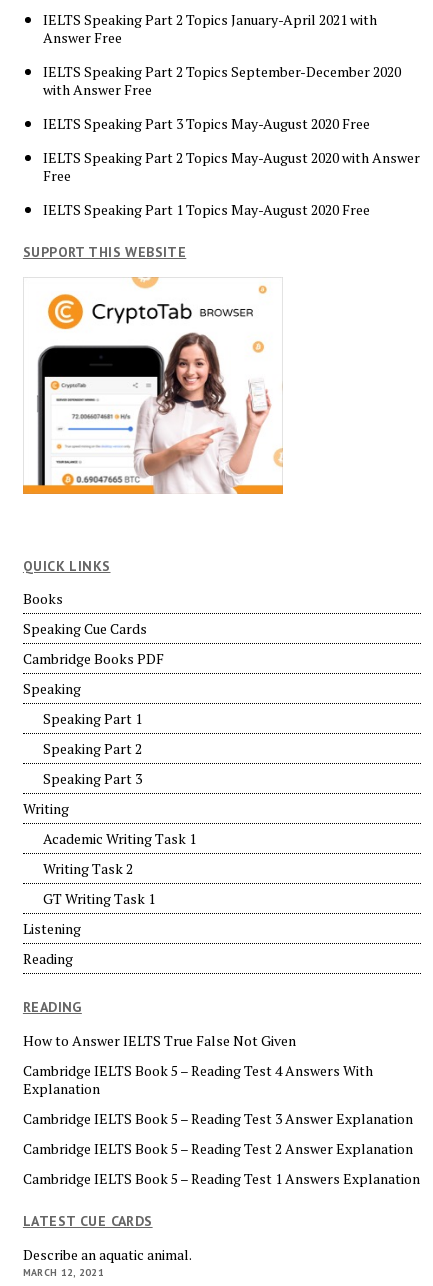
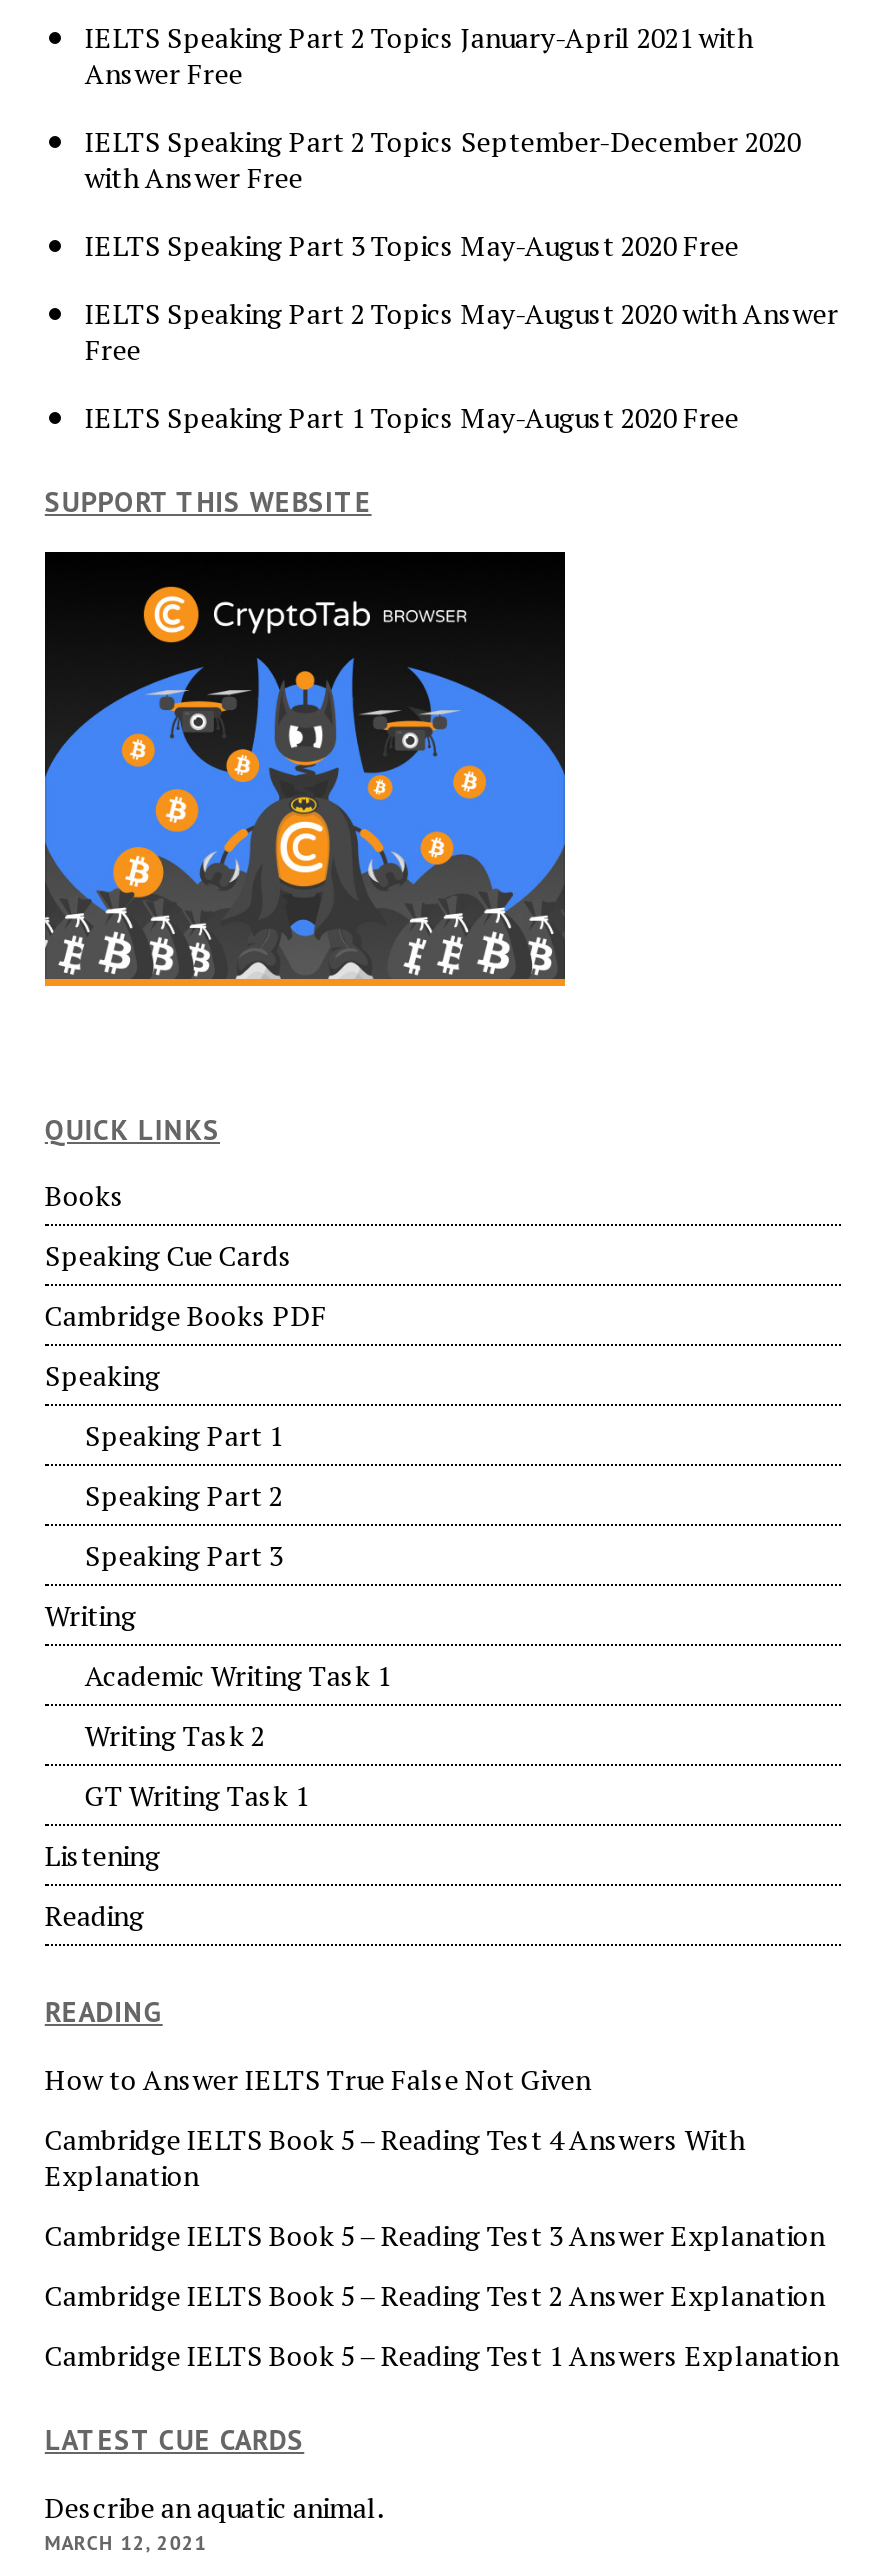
[22,277,284,494] [image] -> [43,550,567,988] [image]

